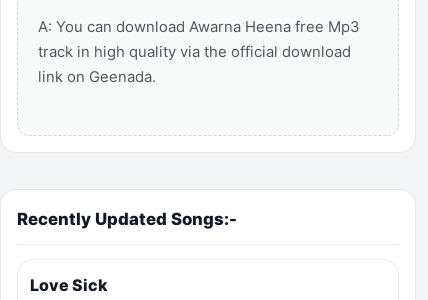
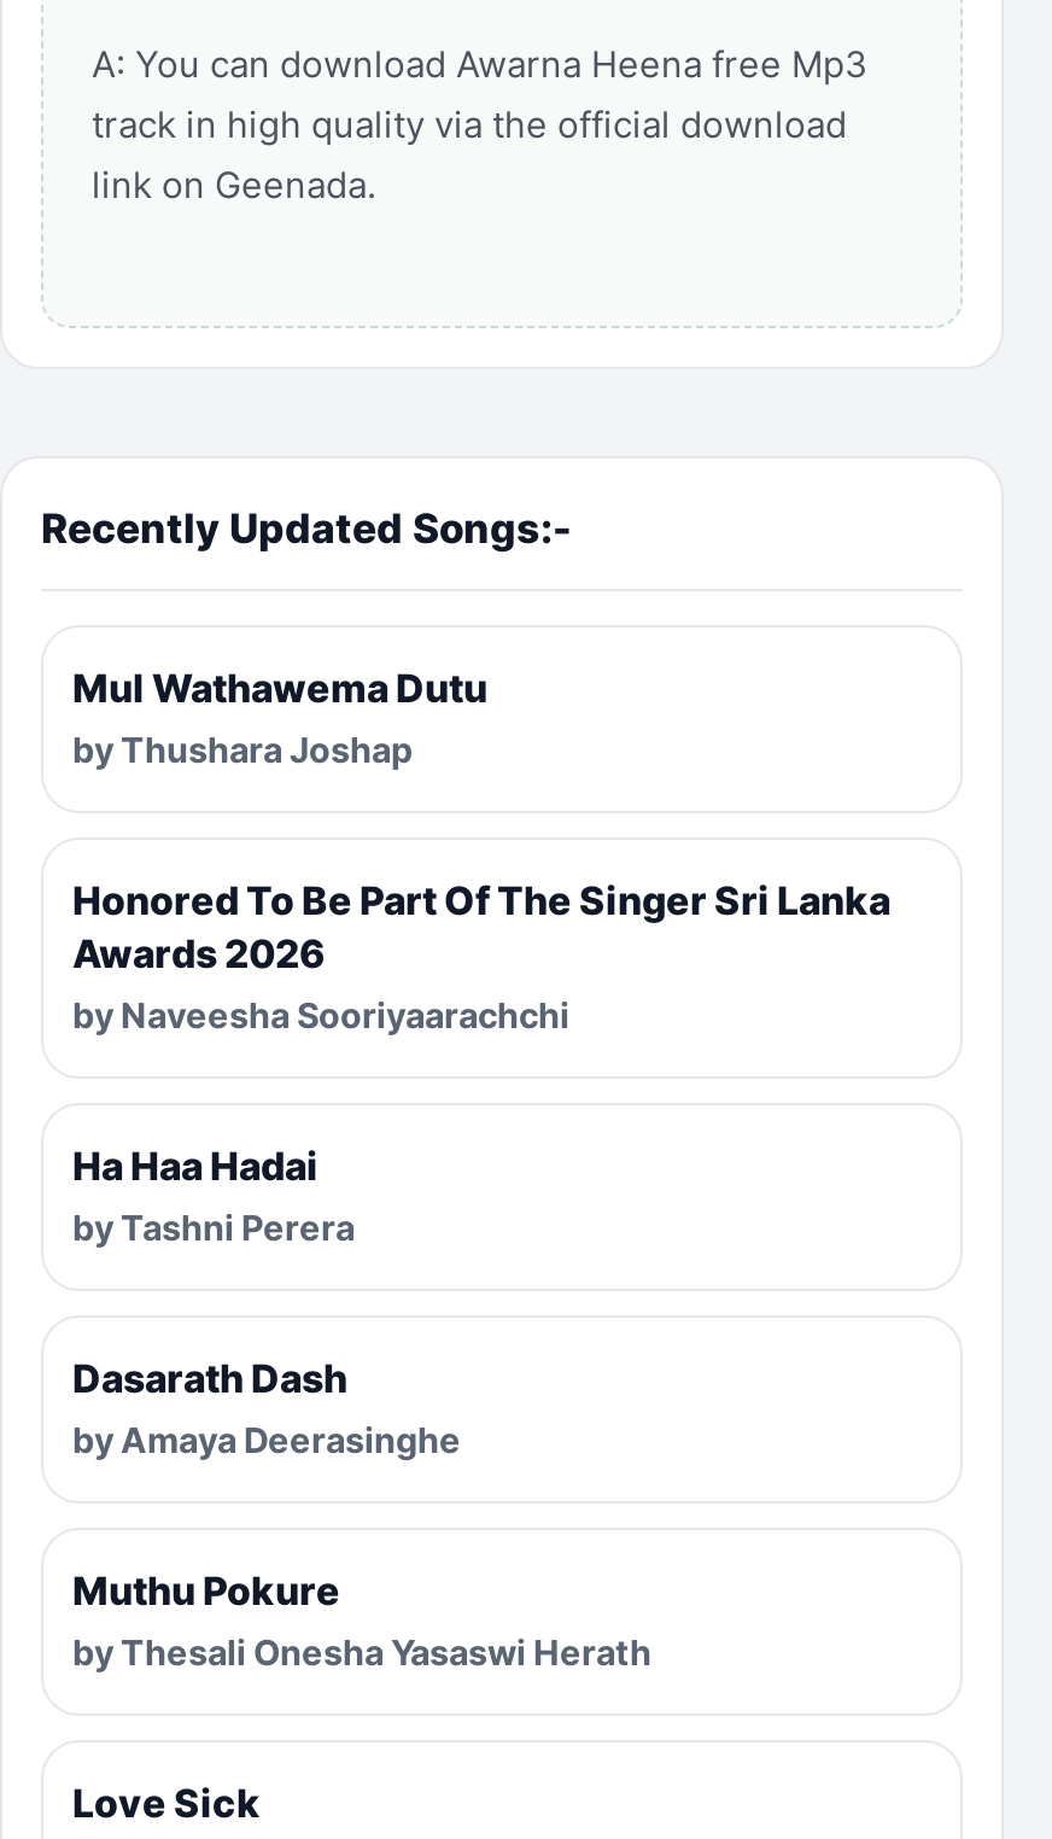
none -> [72,664,890,1673] Mul Wathawema Dutu | by Thushara Joshap | Honored To Be Part Of The Singer Sri Lanka | Awards 2026 | by Naveesha Sooriyaarachchi | Ha Haa Hadai | by Tashni Perera | Dasarath Dash | by Amaya Deerasinghe | Muthu Pokure | by Thesali Onesha Yasaswi Herath

